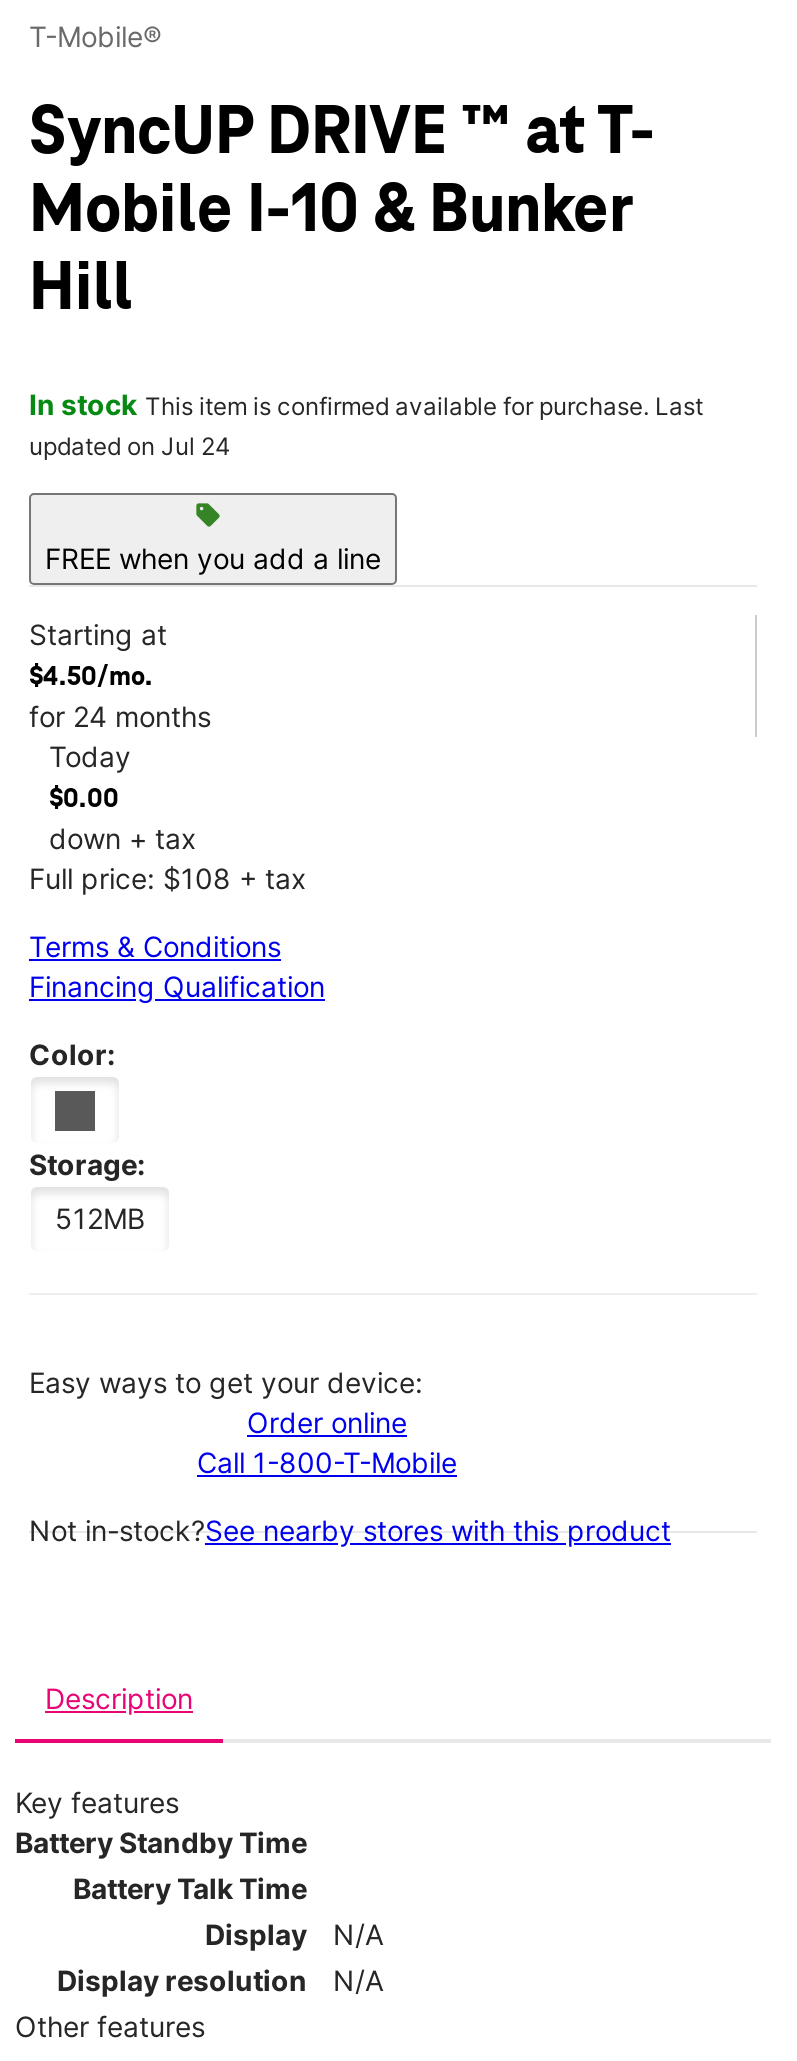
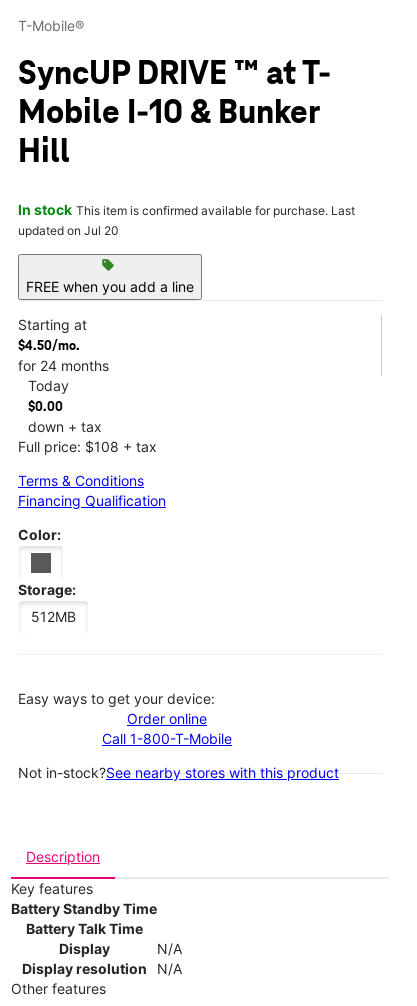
[29,431,231,461] updated on Jul 24 -> [18,223,119,238] updated on Jul 20

